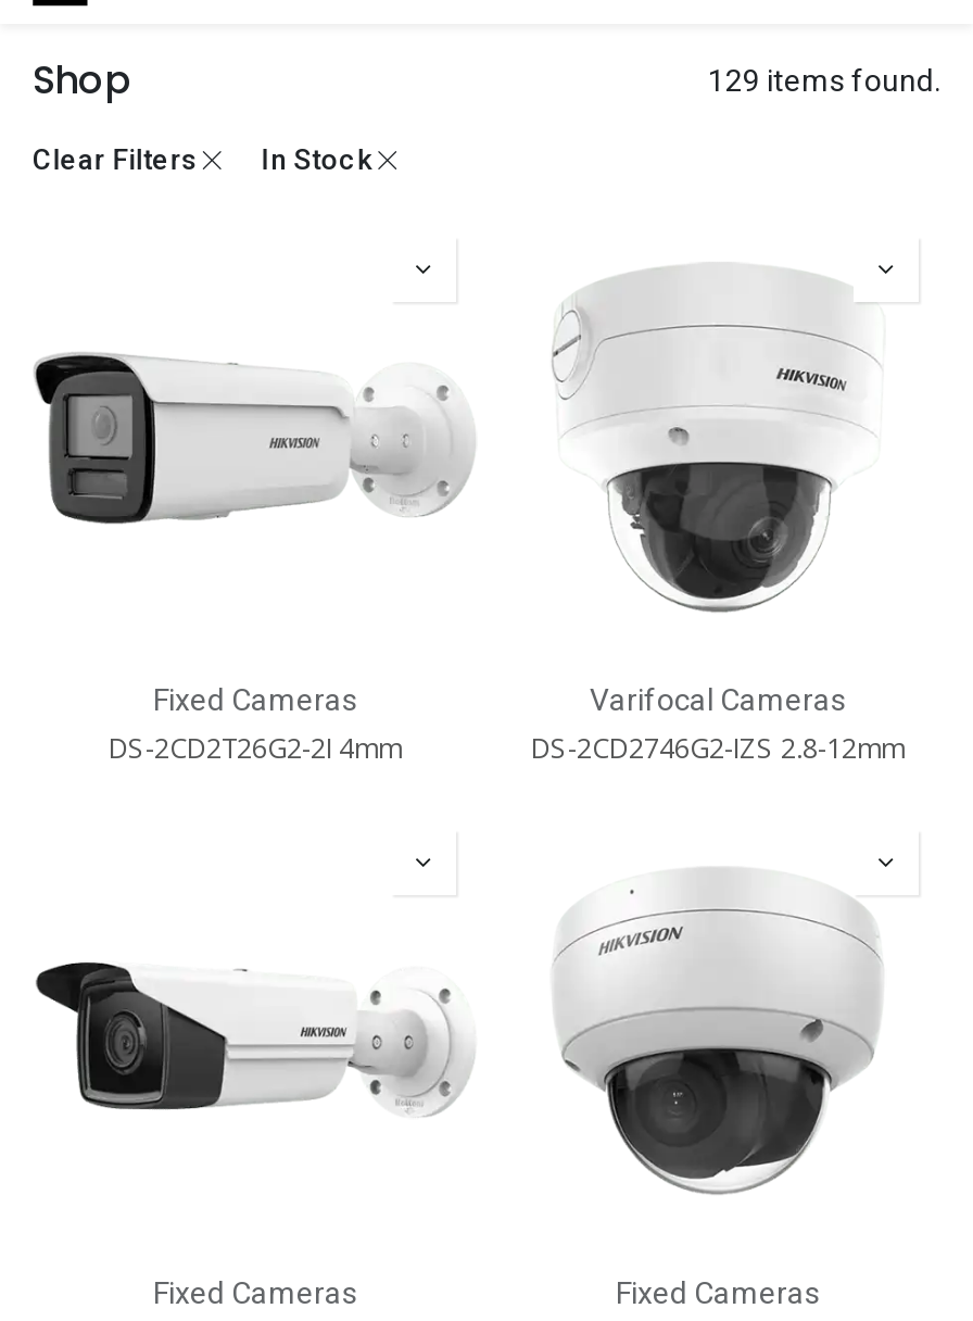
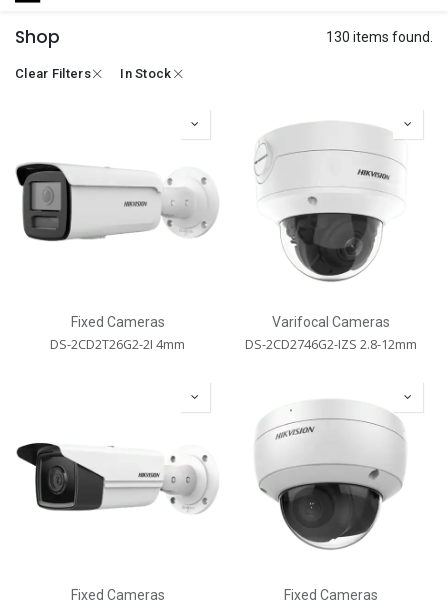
[708,63,940,98] 129 items found. -> [326,29,433,45] 130 items found.

